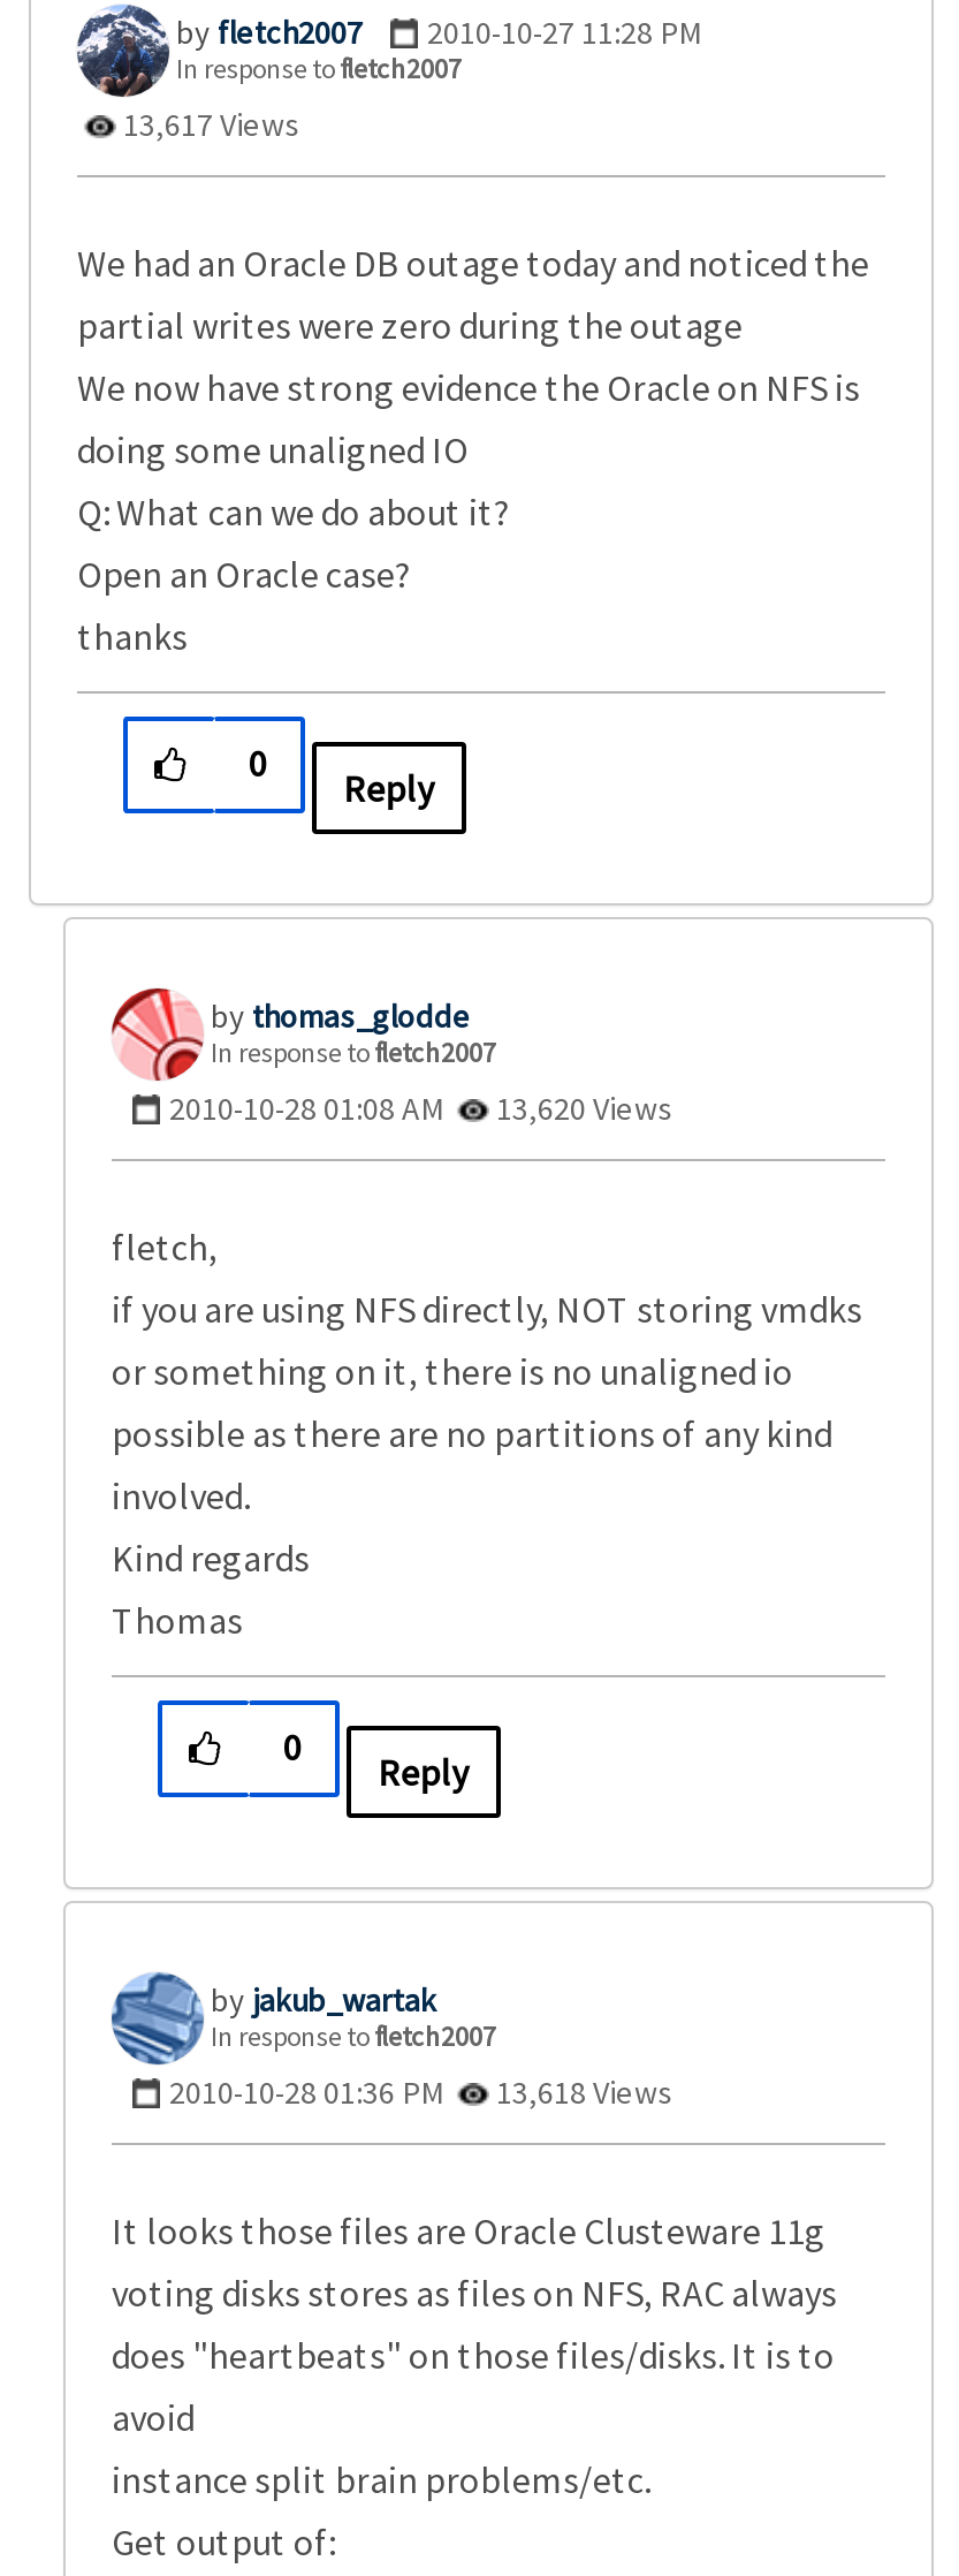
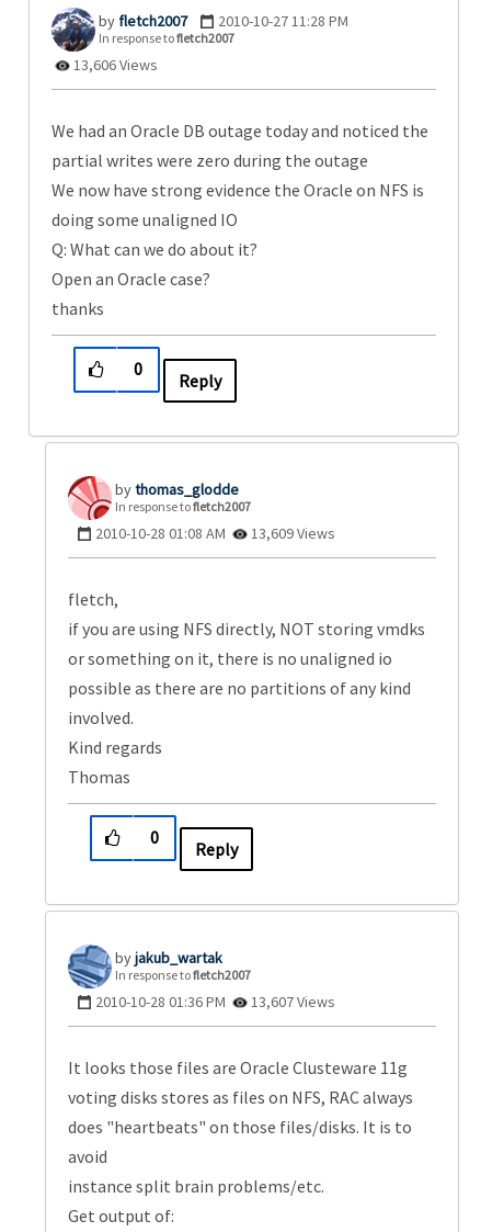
[116,103,300,144] 13,617 Views -> [70,54,158,74] 13,606 Views
[169,1087,673,1128] 2010-10-28 01:08 AM 13,620 Views -> [95,523,335,543] 2010-10-28 01:08 AM 13,609 Views
[169,2070,673,2112] 2010-10-28 01:36 PM 13,618 Views -> [95,991,335,1011] 2010-10-28 01:36 PM 13,607 Views

